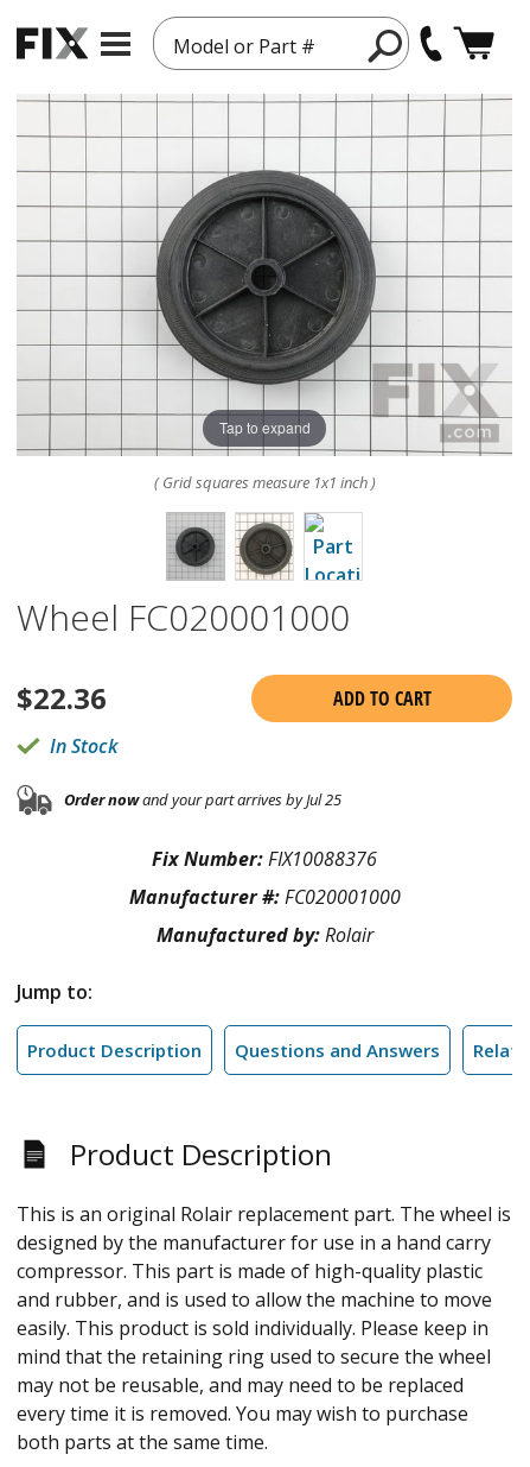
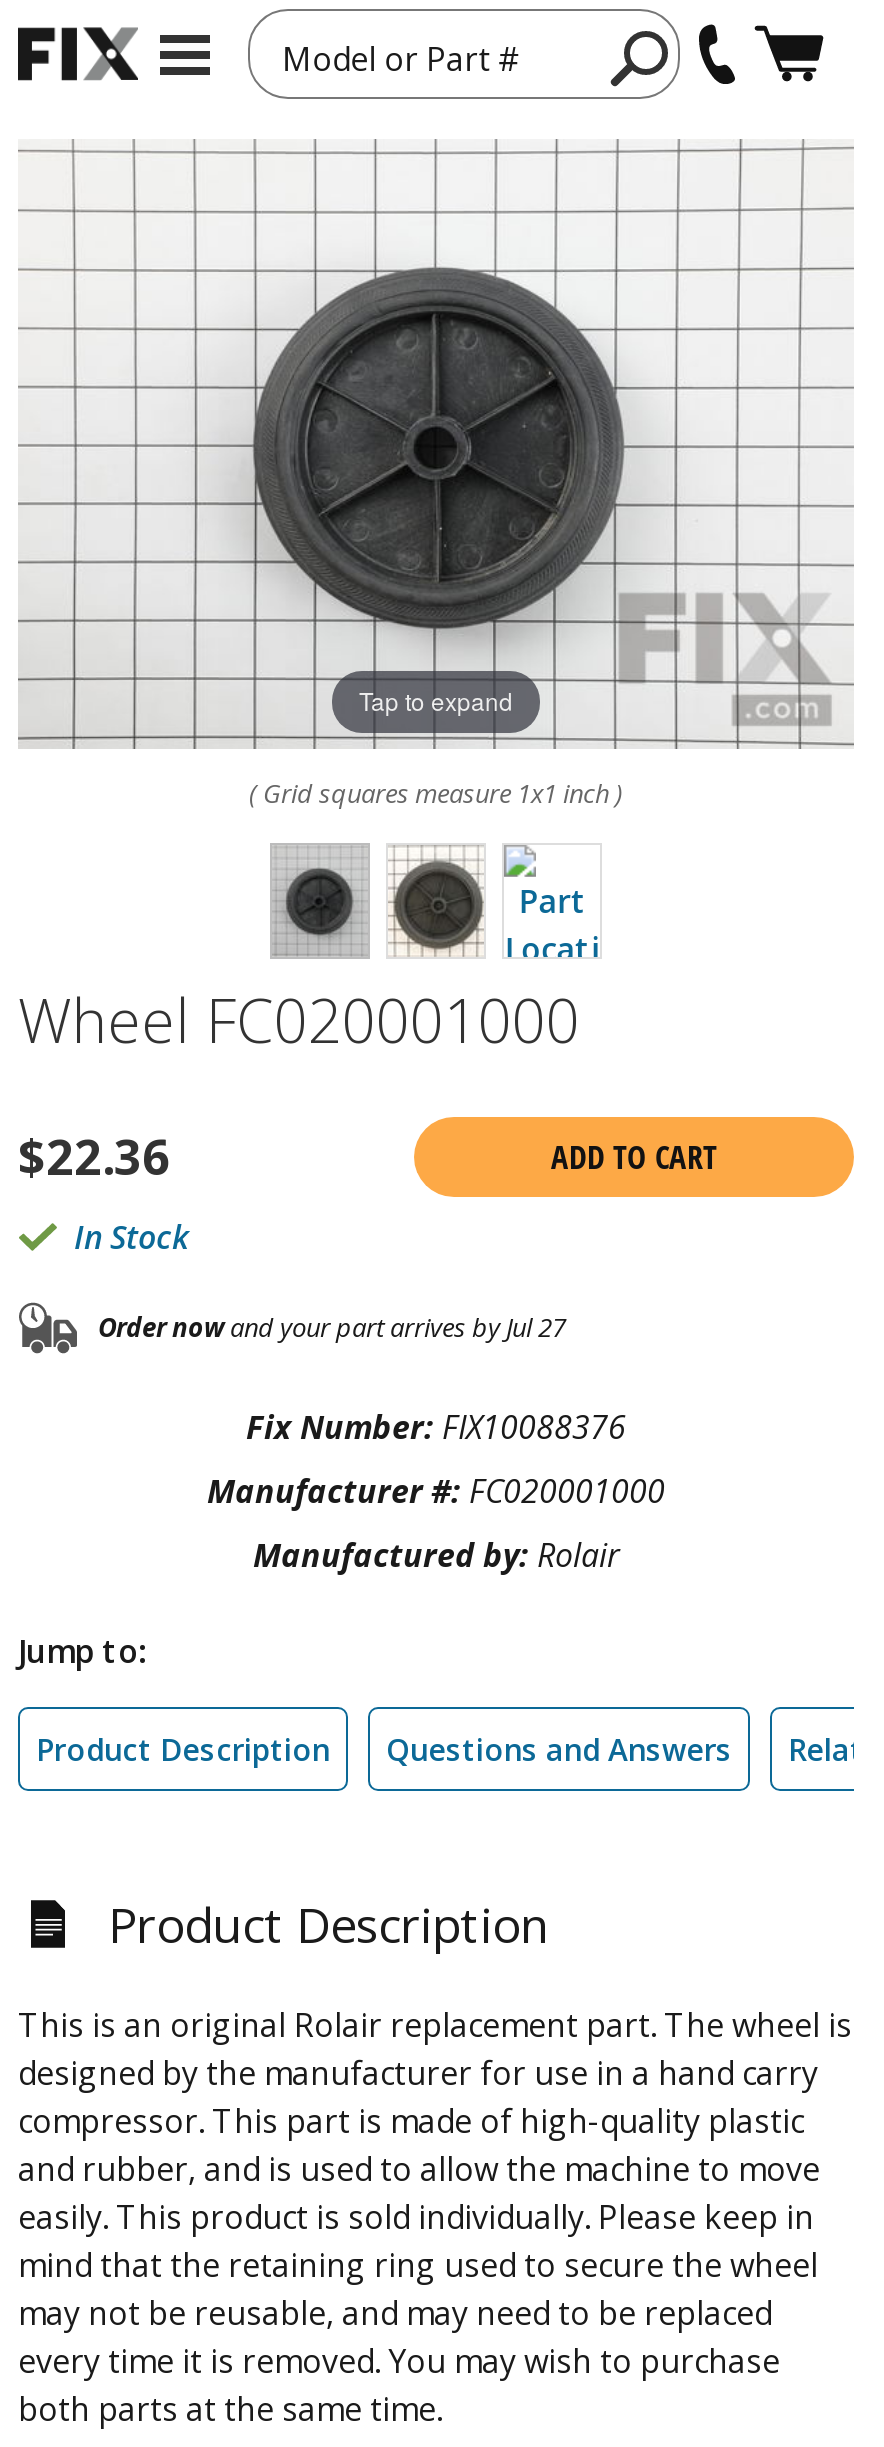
[64,789,341,810] Order nowand your part arrives by Jul 25 -> [98,1310,566,1346] Order nowand your part arrives by Jul 27

